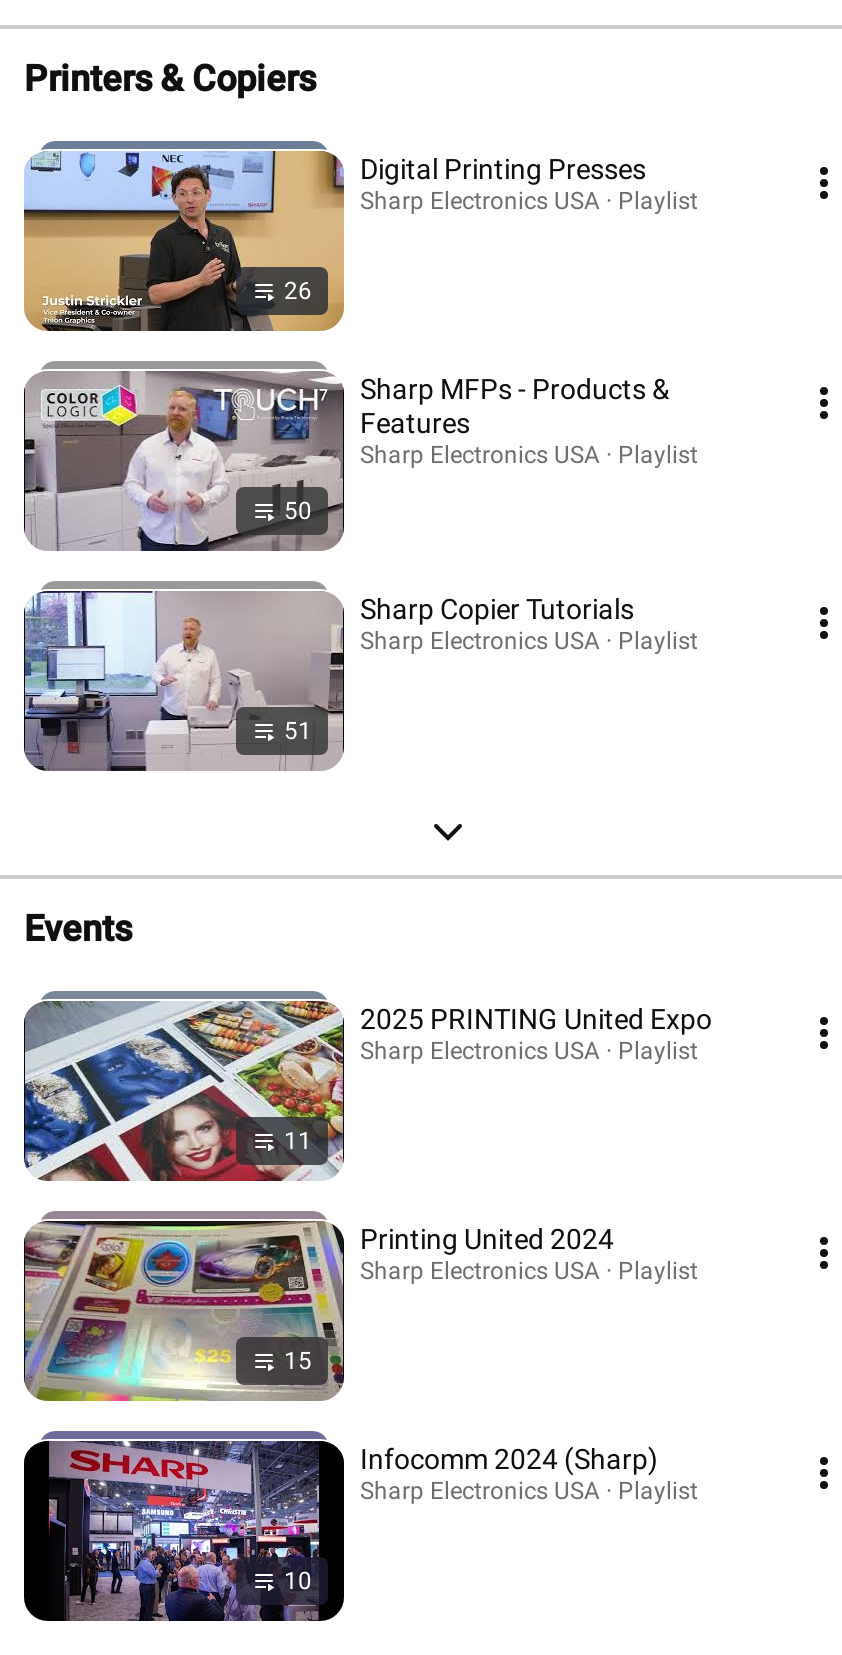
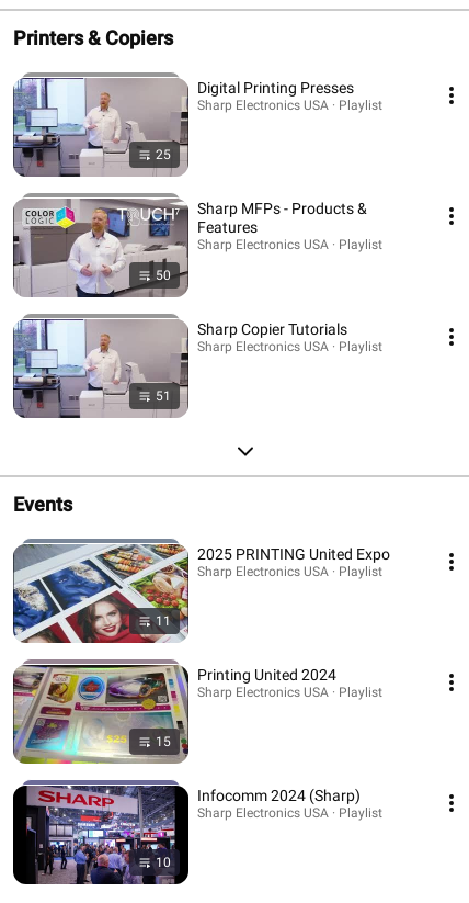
[22,143,344,333] [image] | 26 -> [12,72,190,178] [image] | 25

